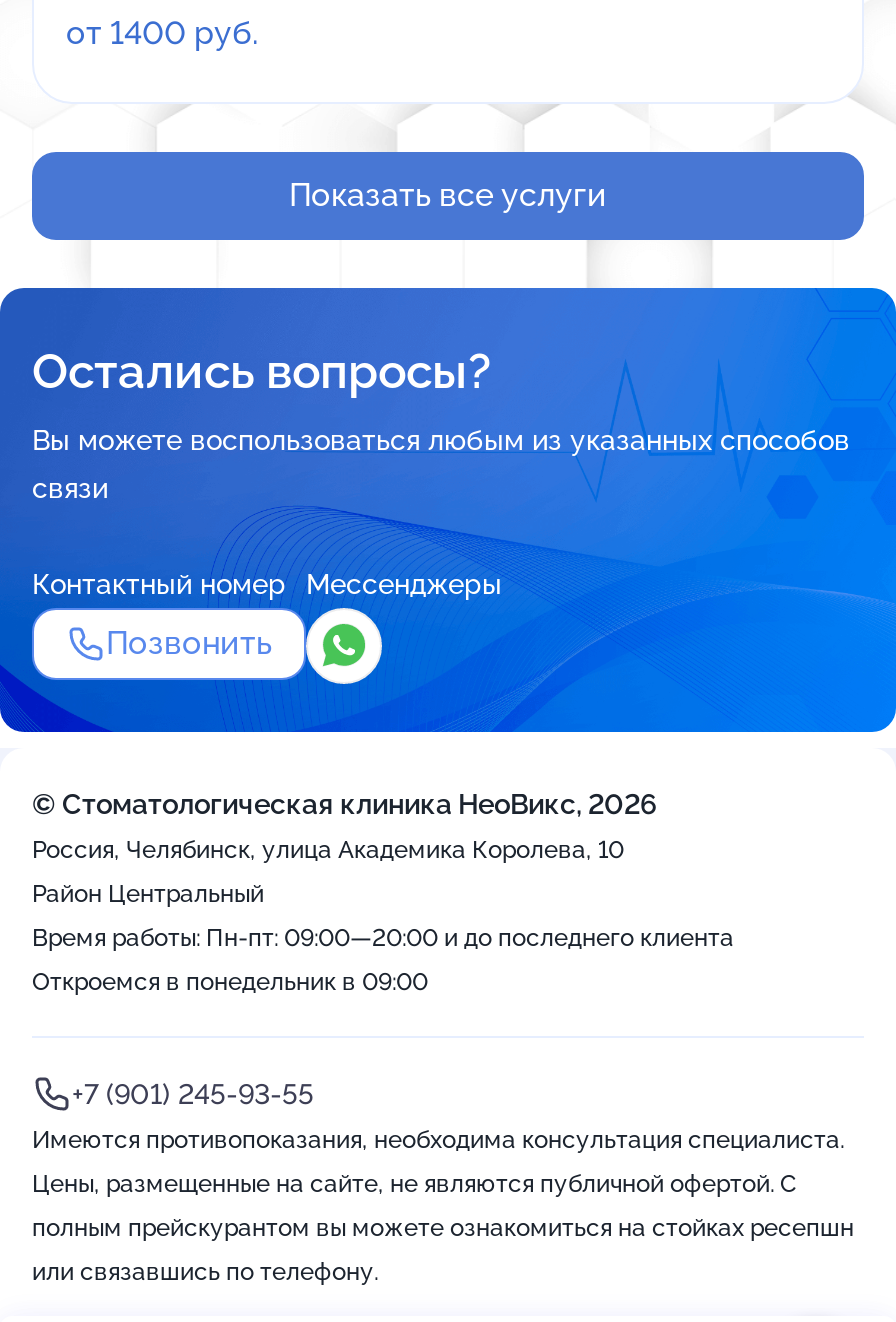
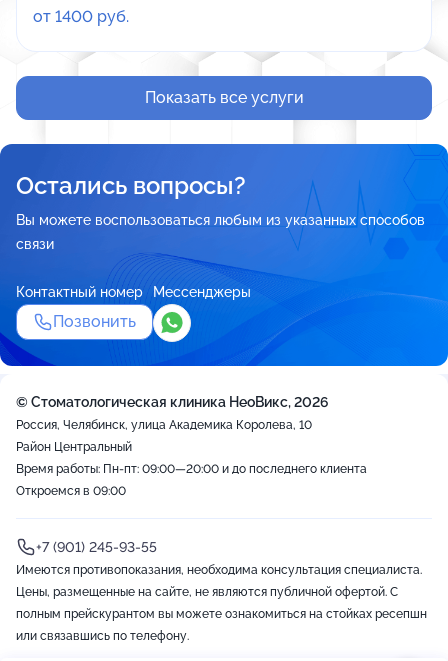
[32,968,428,996] Откроемся в понедельник в 09:00 -> [16,484,126,498] Откроемся в 09:00

